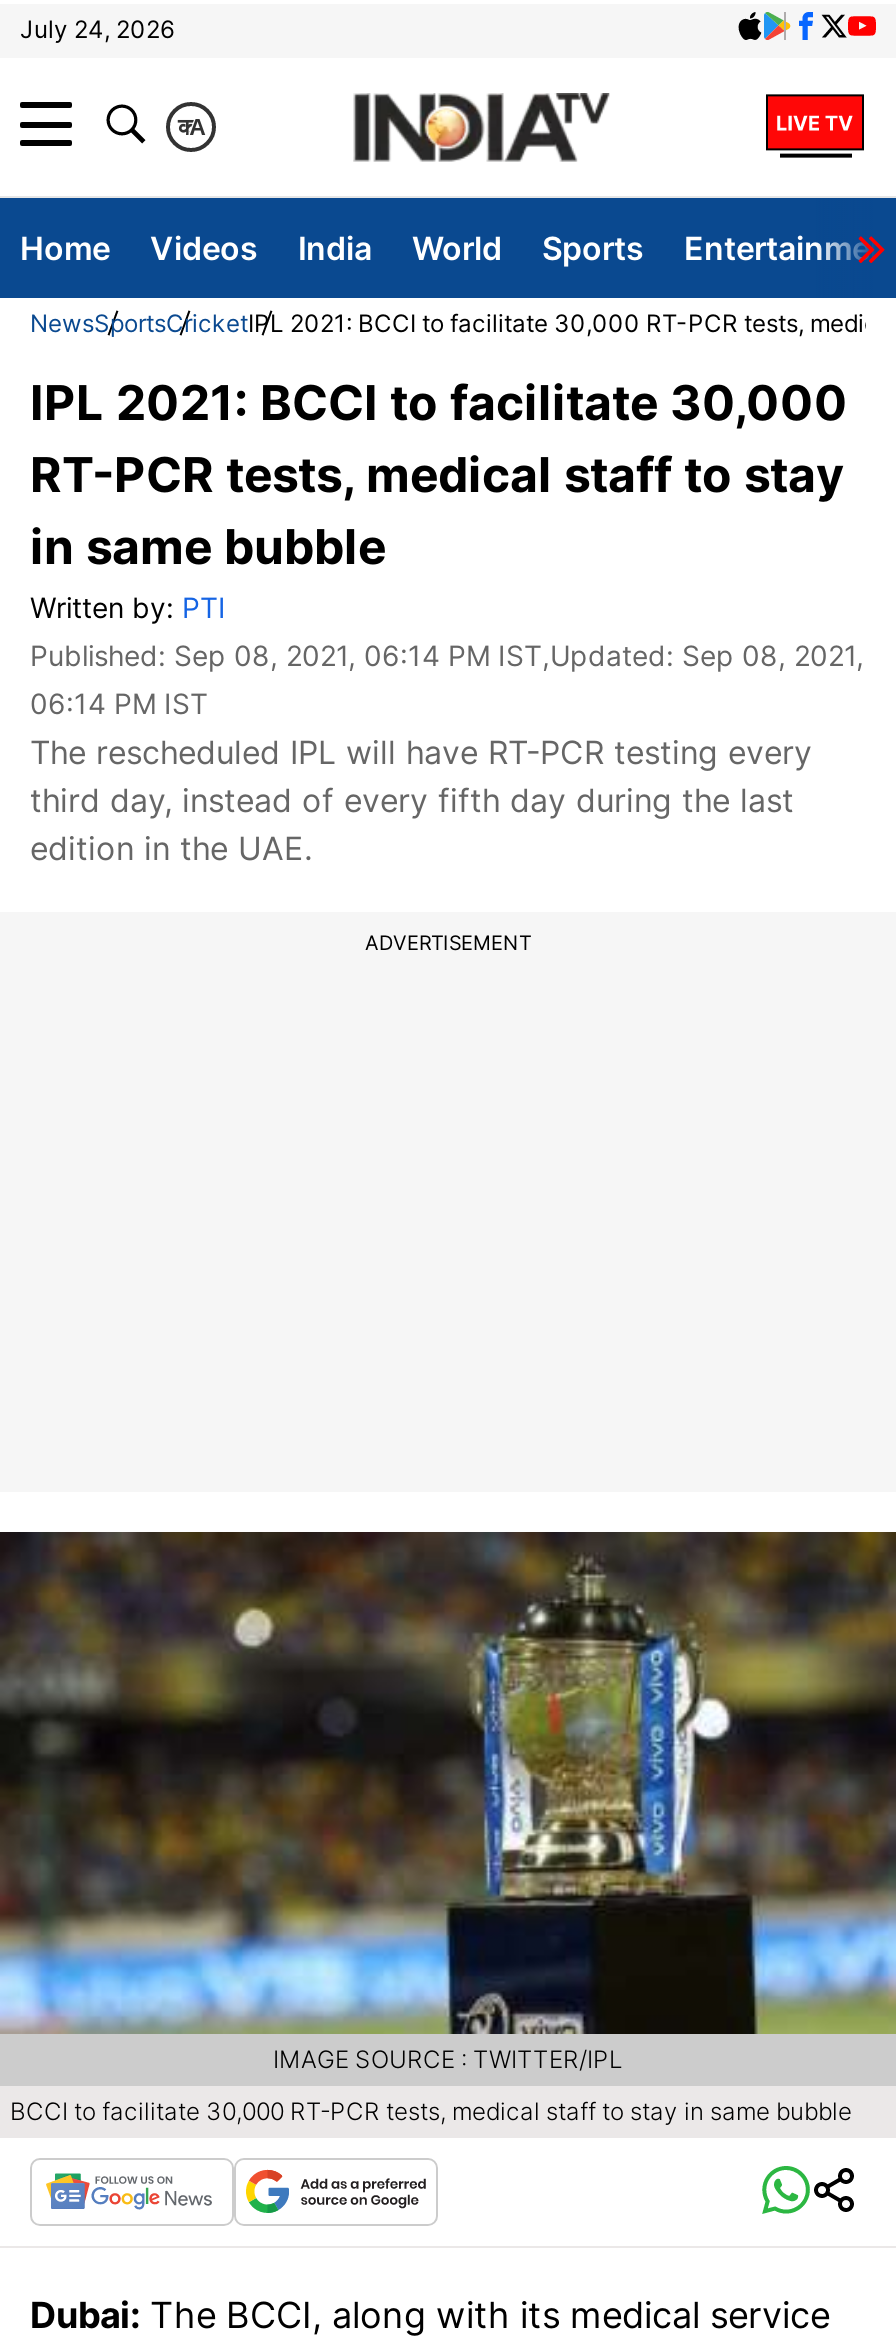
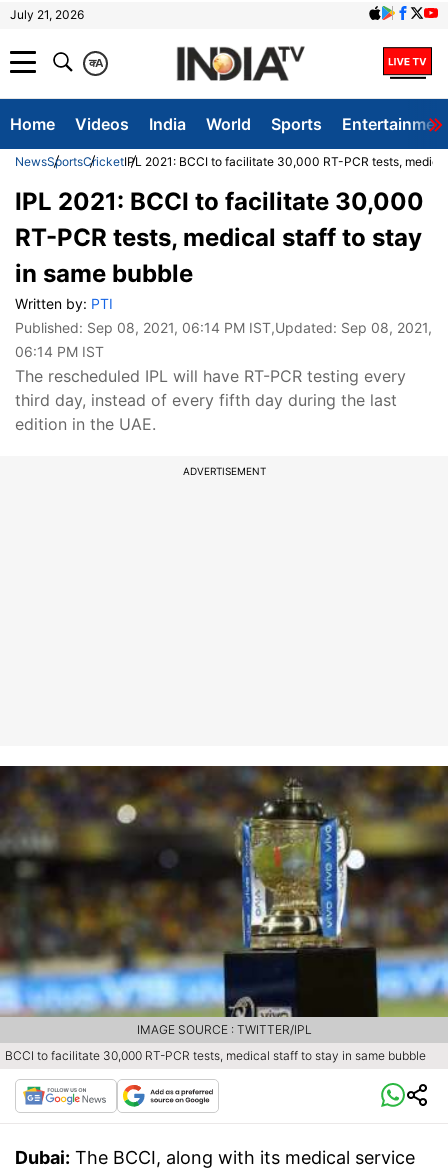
[20,14,174,44] July 24, 2026 -> [10,7,84,22] July 21, 2026

